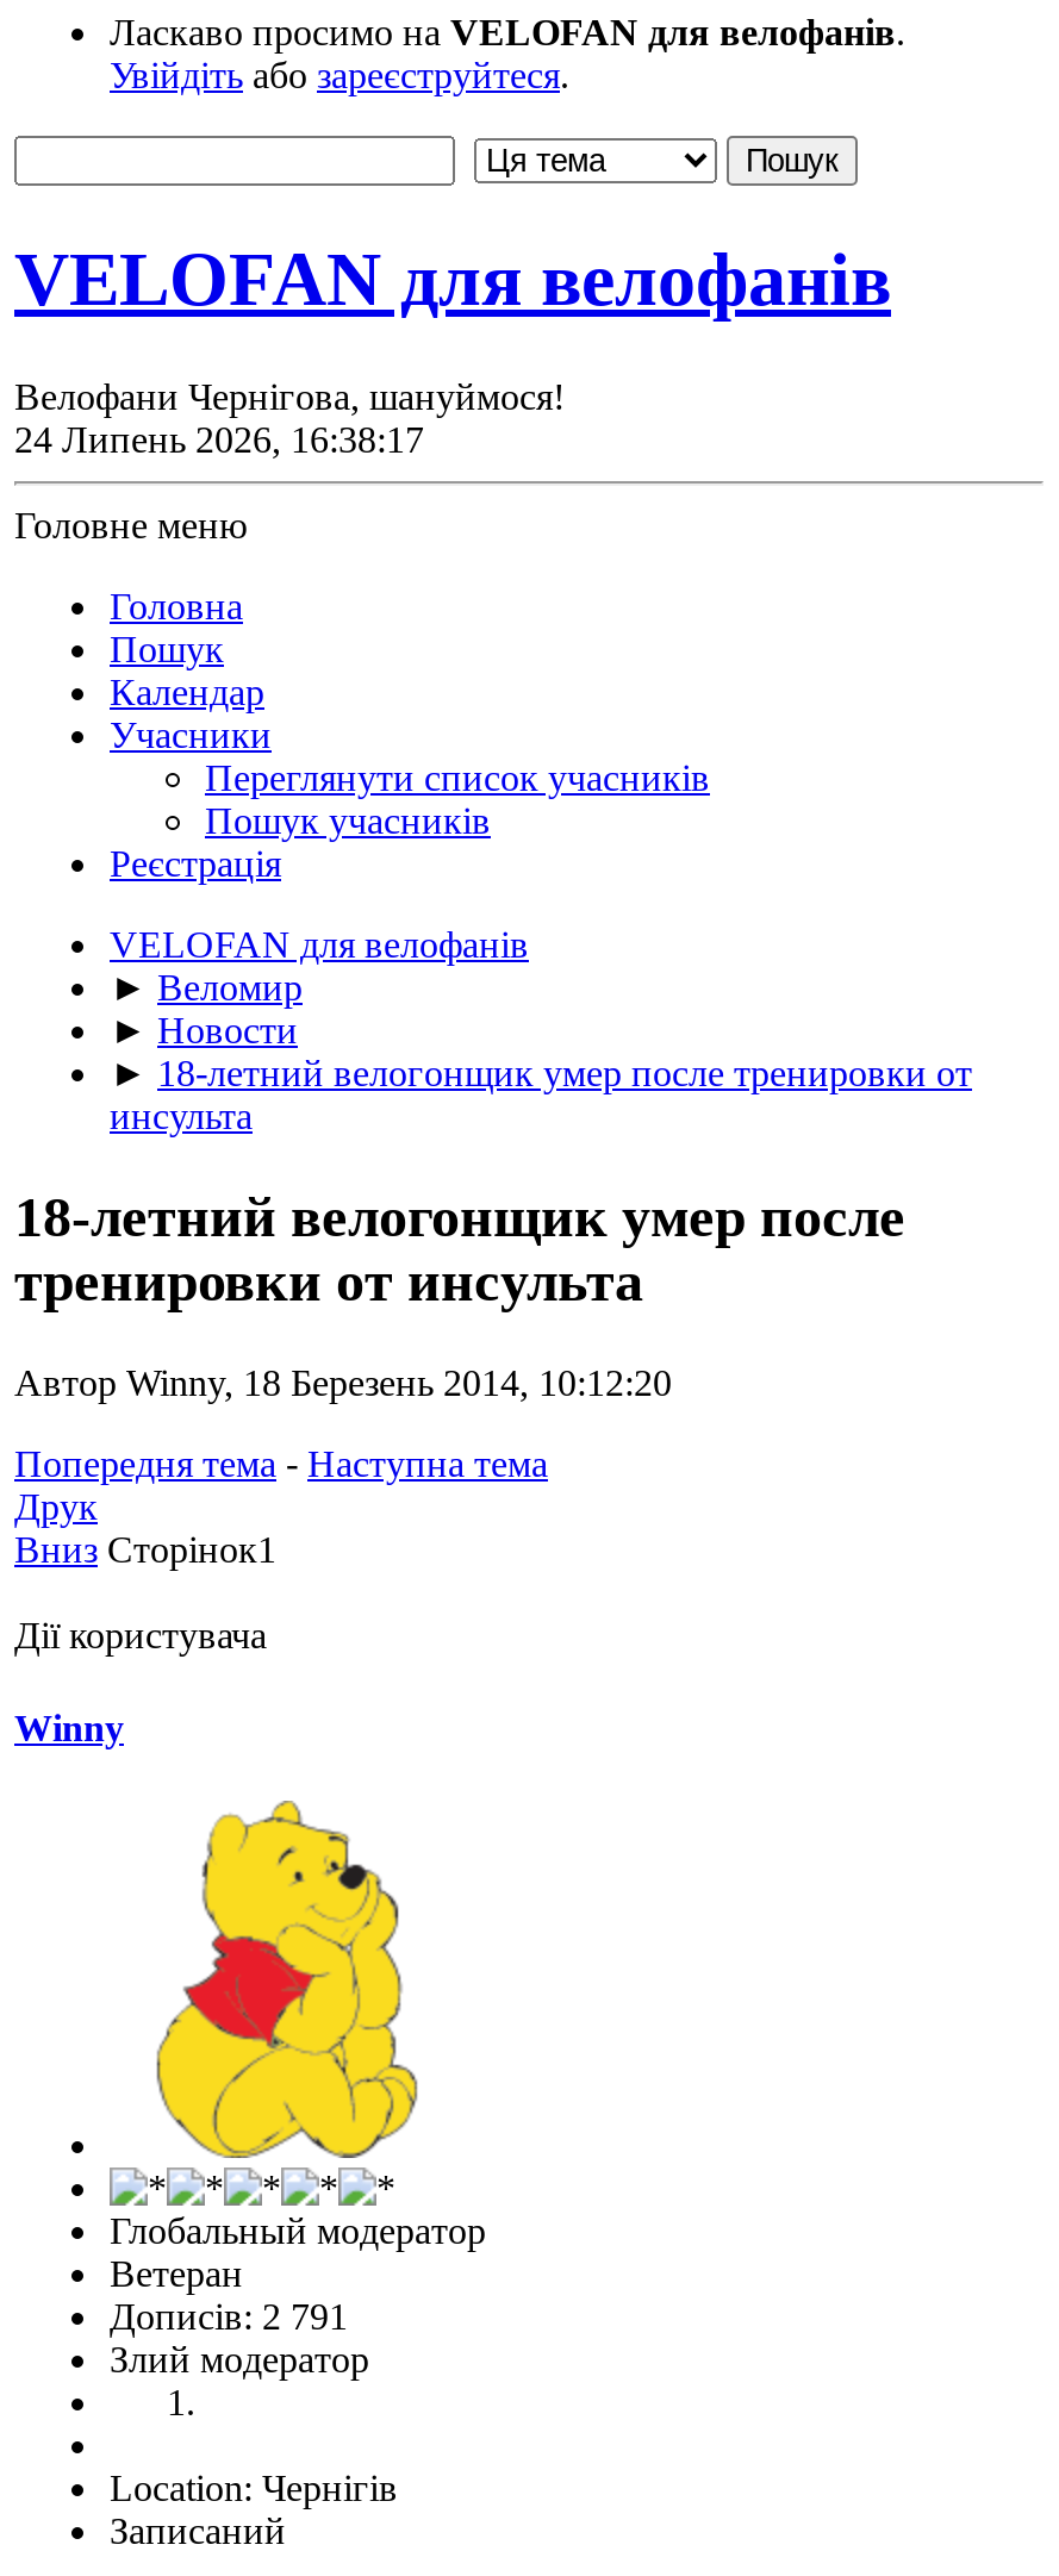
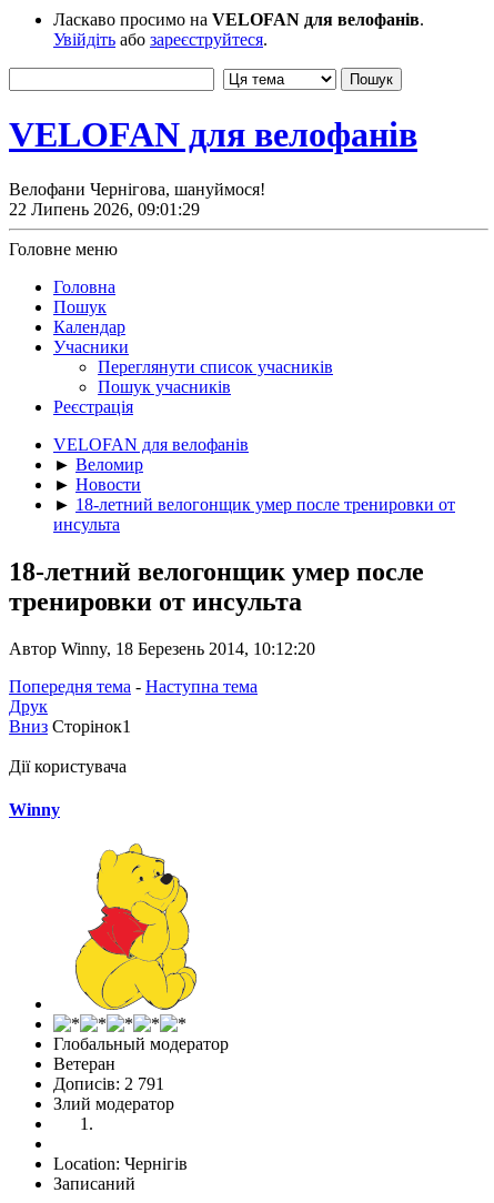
[14,419,424,459] 24 Липень 2026, 16:38:17 -> [9,200,200,219] 22 Липень 2026, 09:01:29

